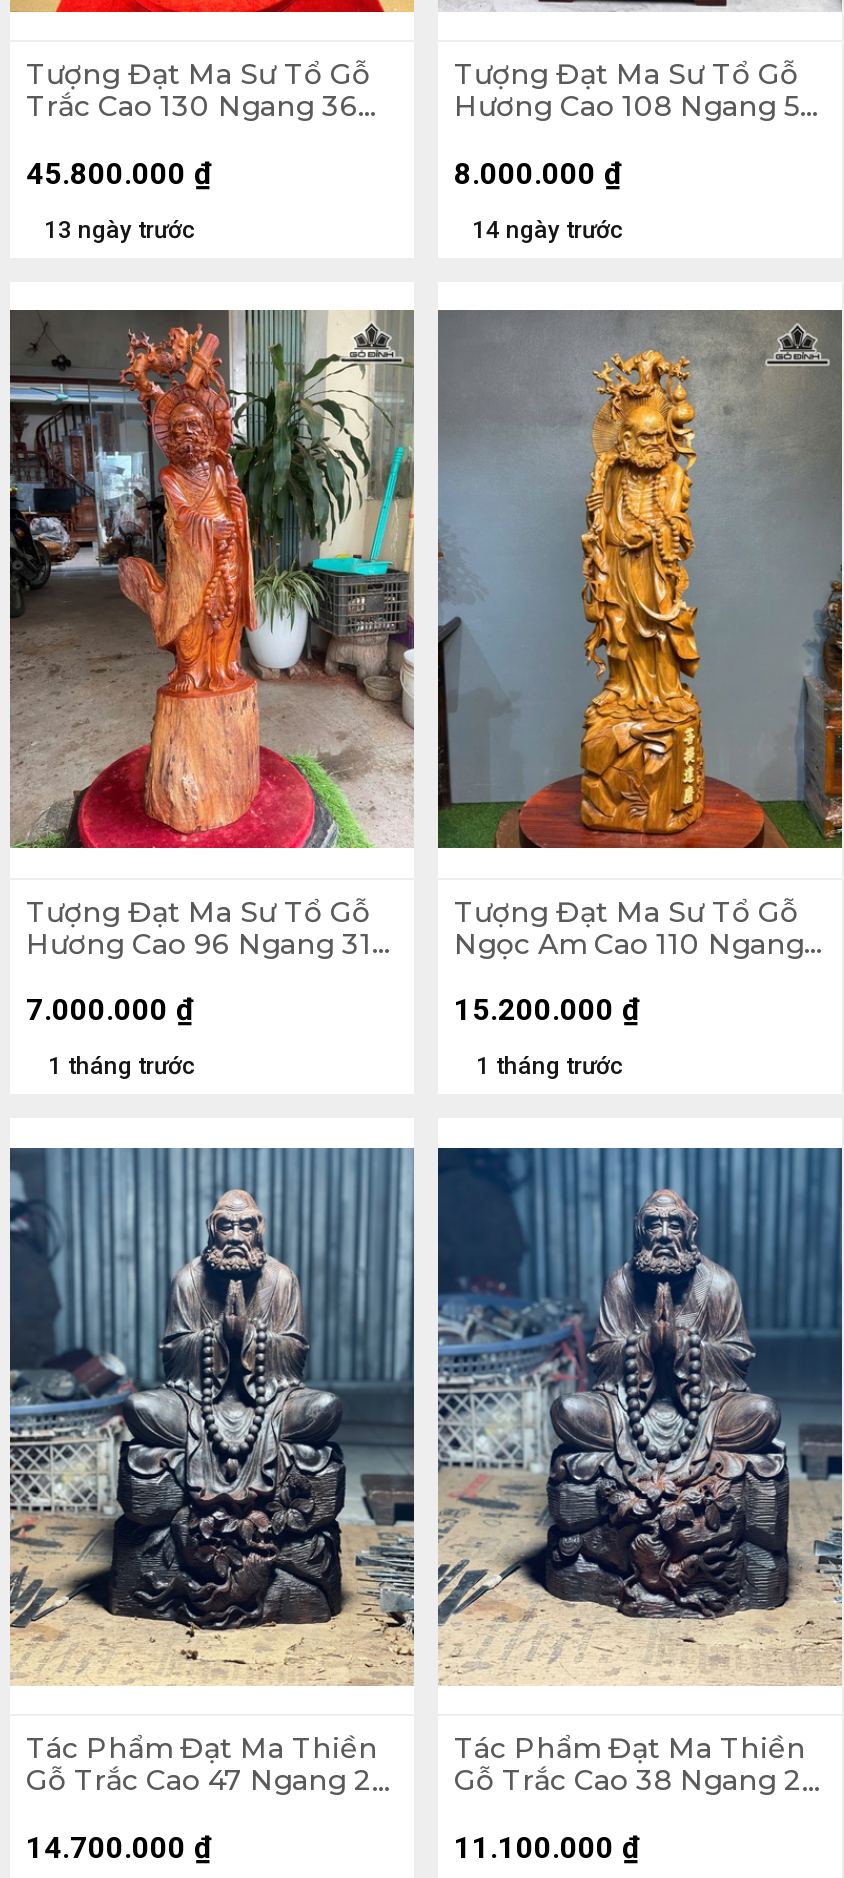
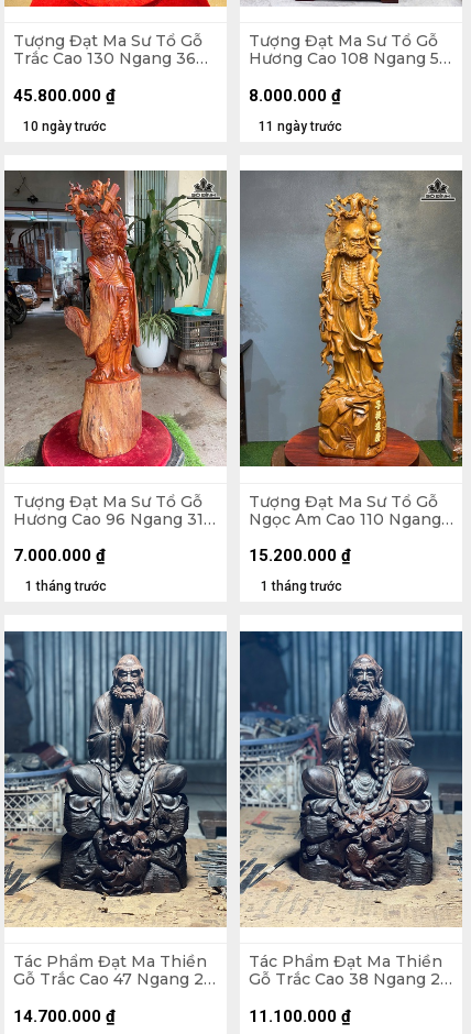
[44,215,196,243] 13 ngày trước -> [23,118,107,134] 10 ngày trước
[472,215,624,243] 14 ngày trước -> [259,118,342,134] 11 ngày trước

